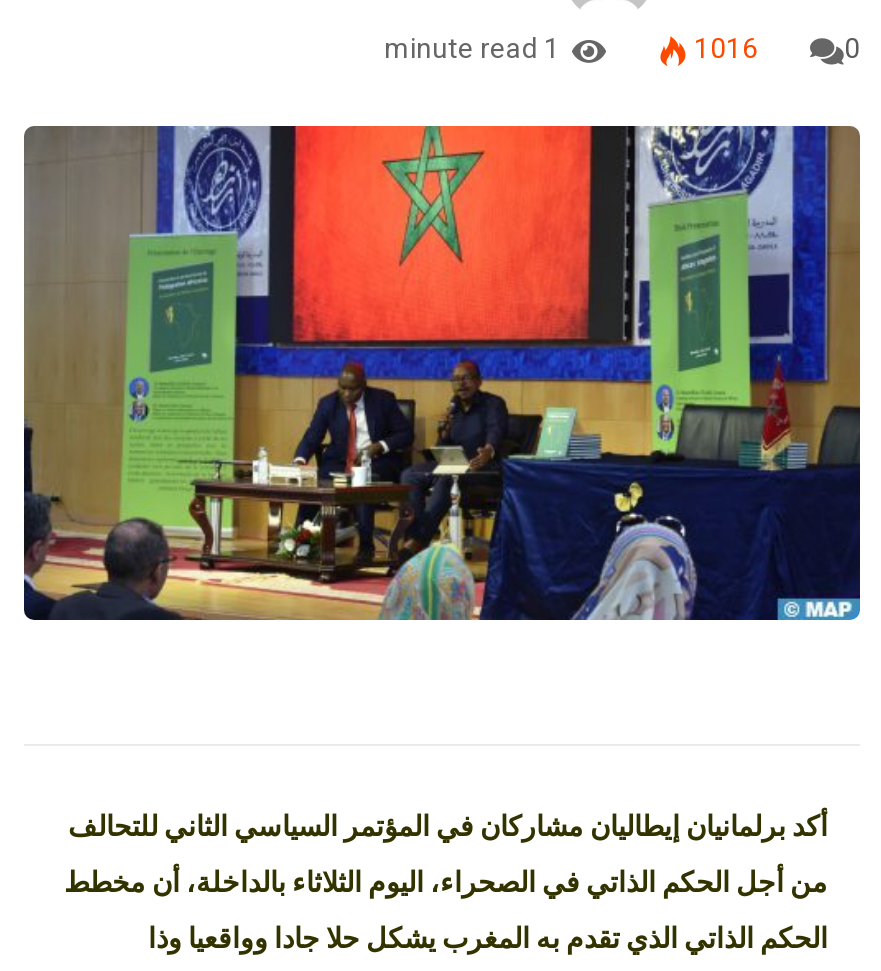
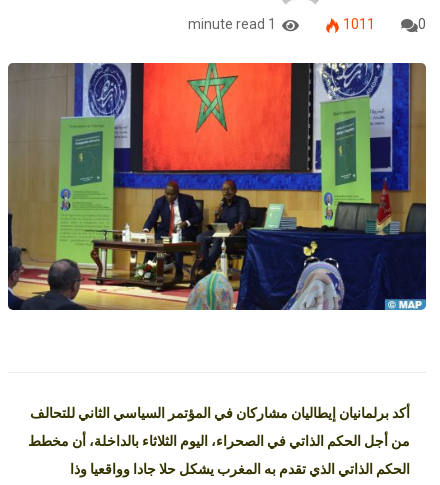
[688,32,758,64] 1016 -> [340,16,375,32] 1011

